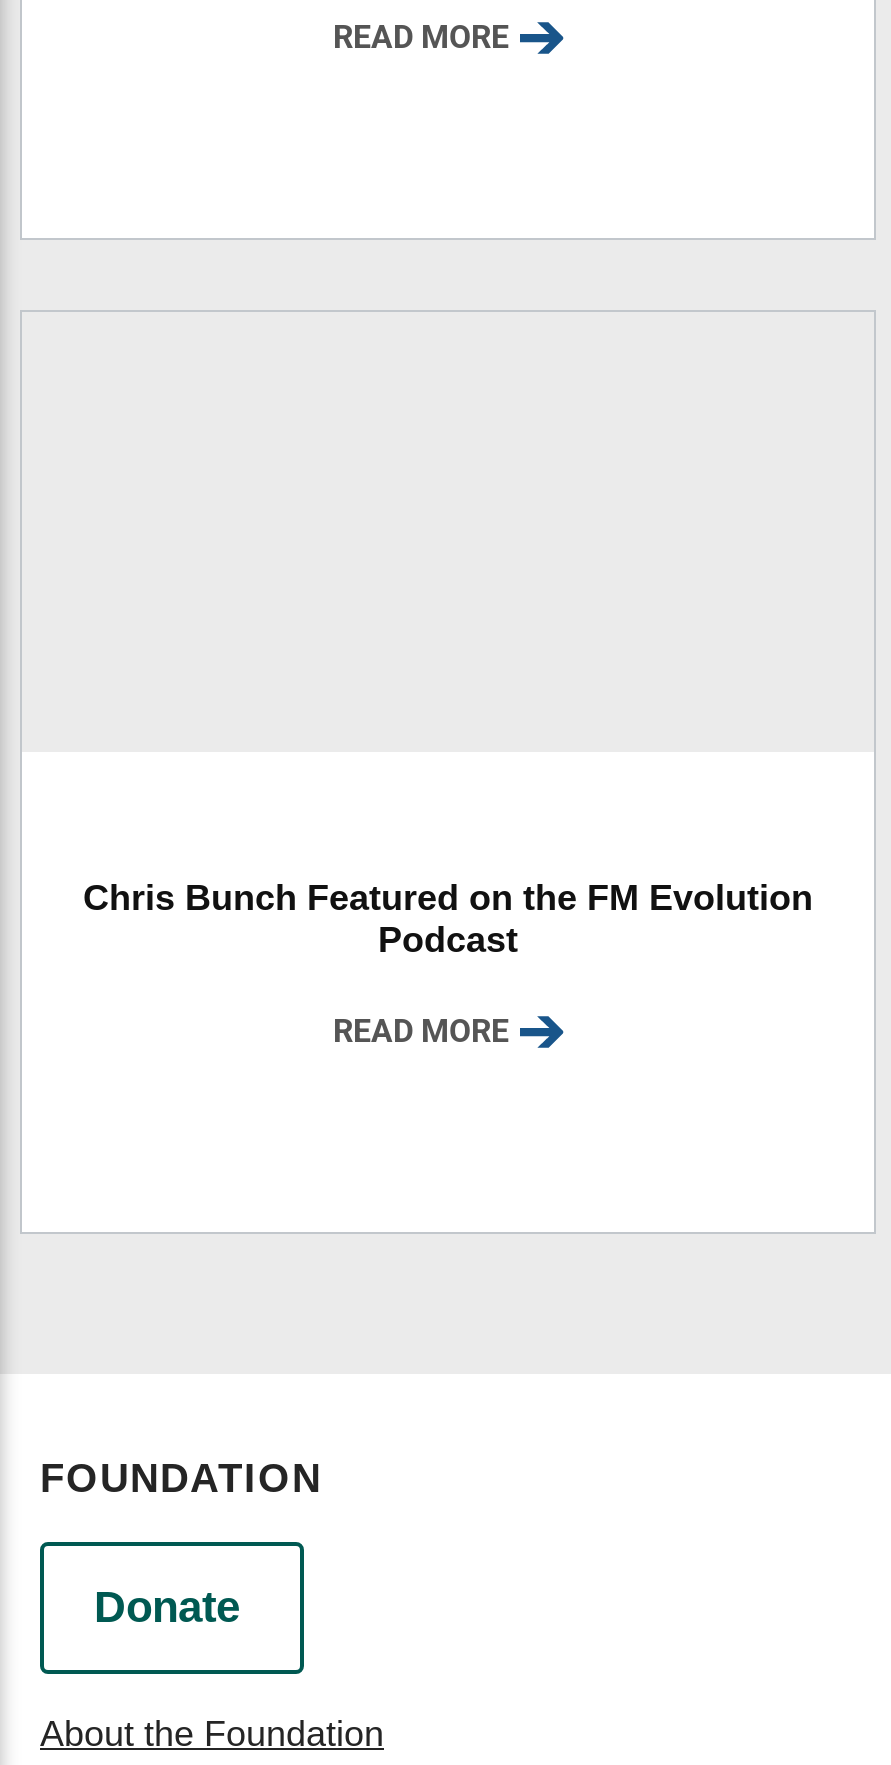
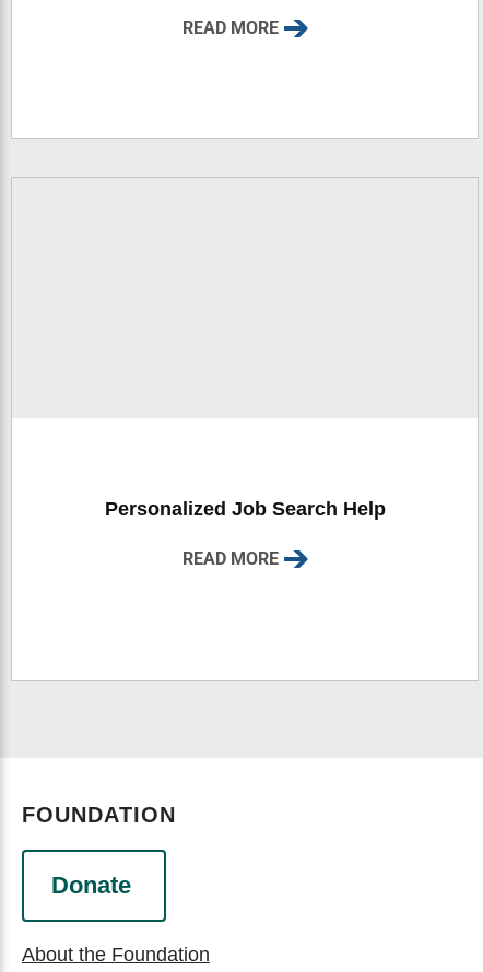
[83,878,813,960] Chris Bunch Featured on the FM Evolution | Podcast -> [104,498,385,520] Personalized Job Search Help

